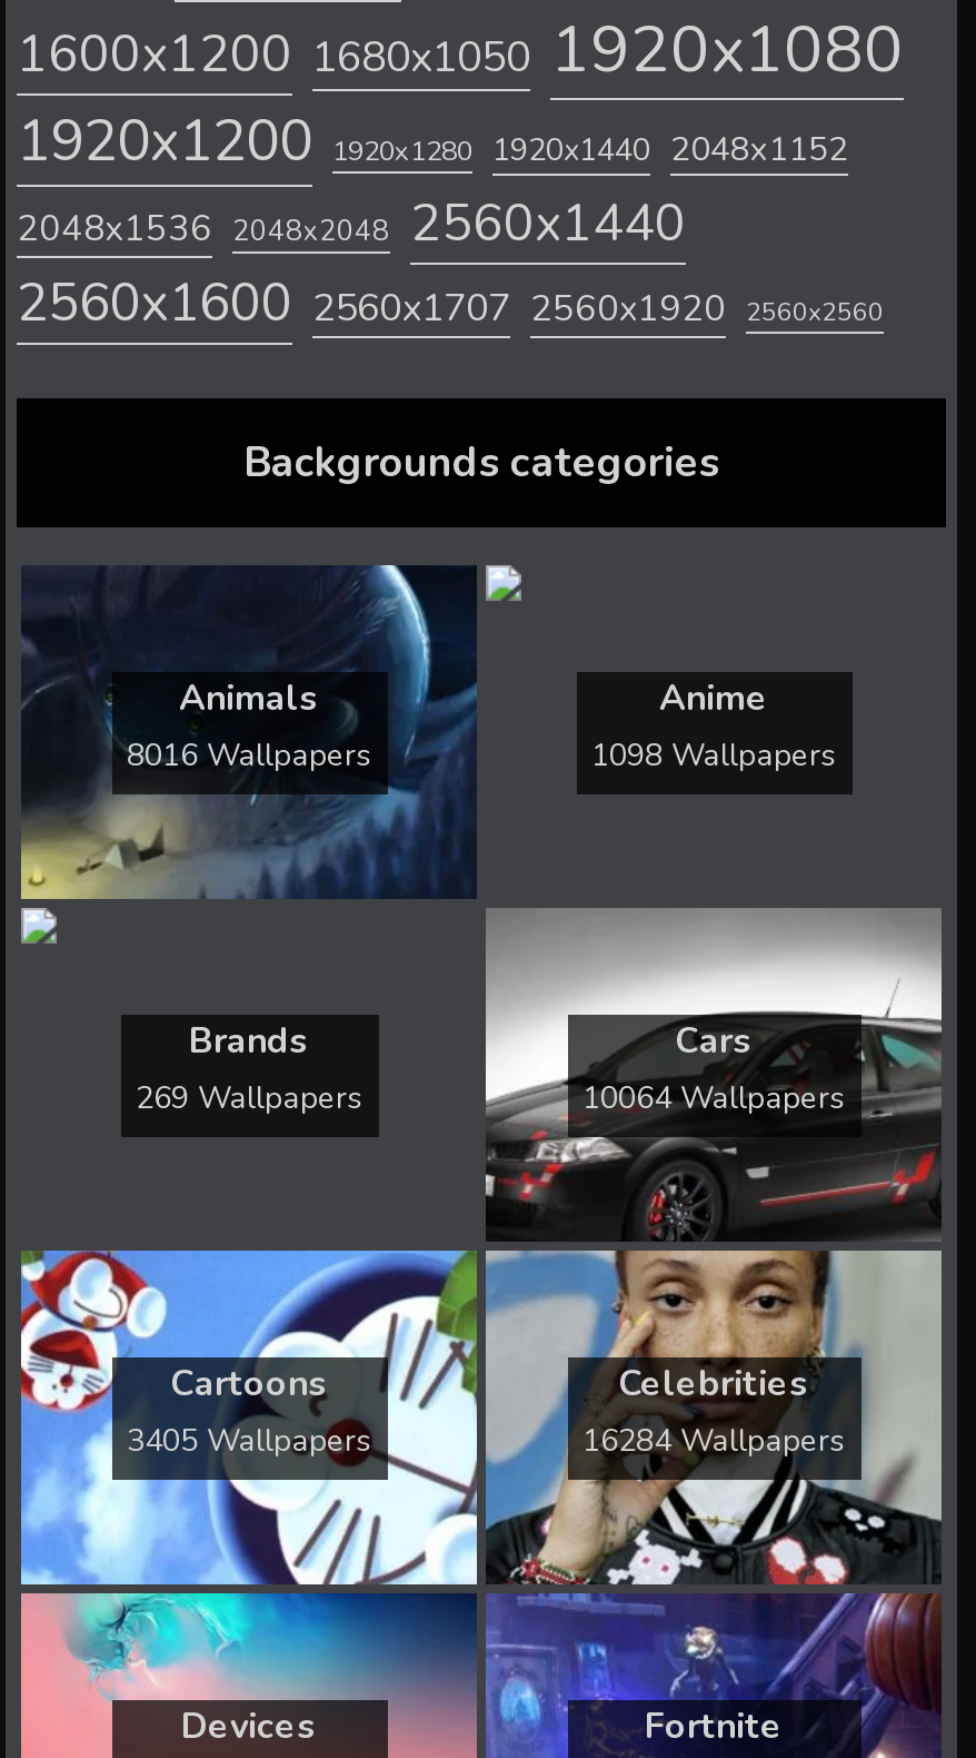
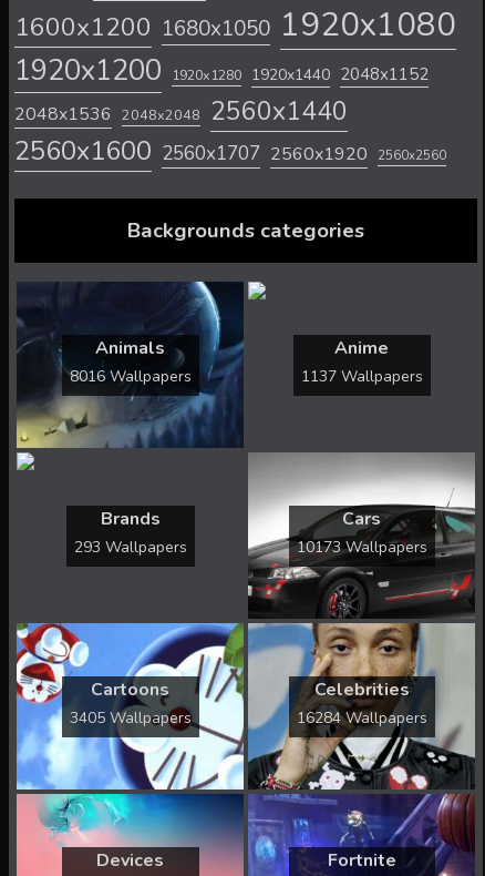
[591,733,836,776] 1098 Wallpapers -> [301,365,422,387] 1137 Wallpapers
[136,1076,362,1118] 269 Wallpapers -> [74,536,187,557] 293 Wallpapers
[582,1076,845,1118] 10064 Wallpapers -> [296,536,427,557] 10173 Wallpapers

